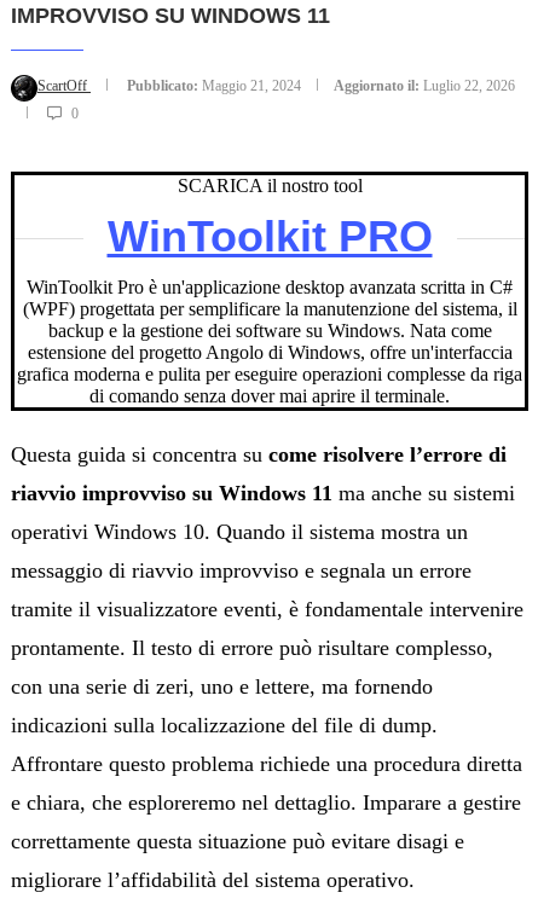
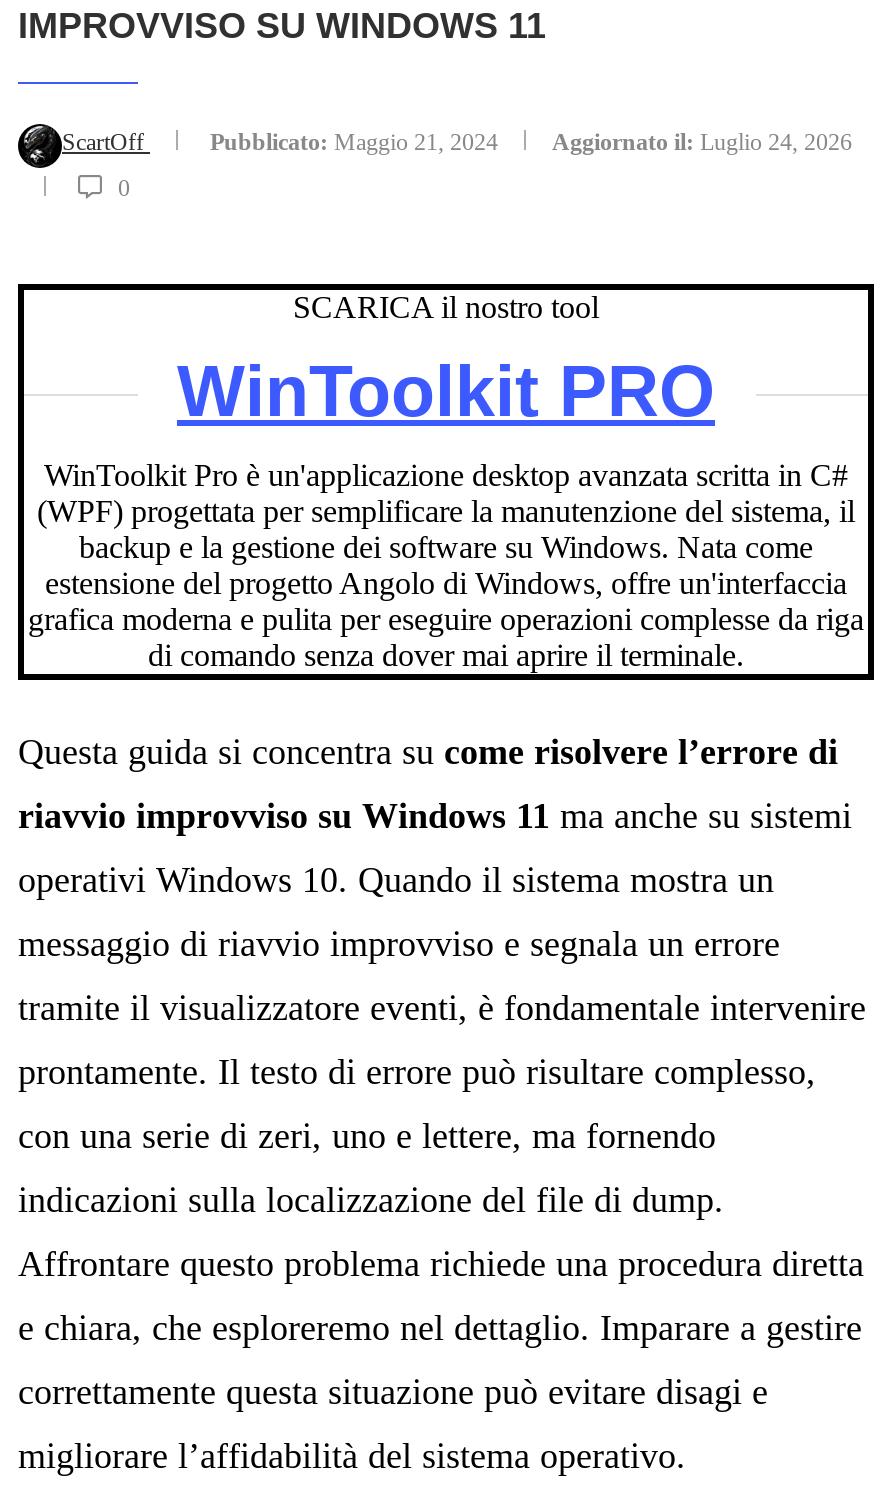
[334,78,515,95] Aggiornato il: Luglio 22, 2026 -> [552,129,852,157] Aggiornato il: Luglio 24, 2026

